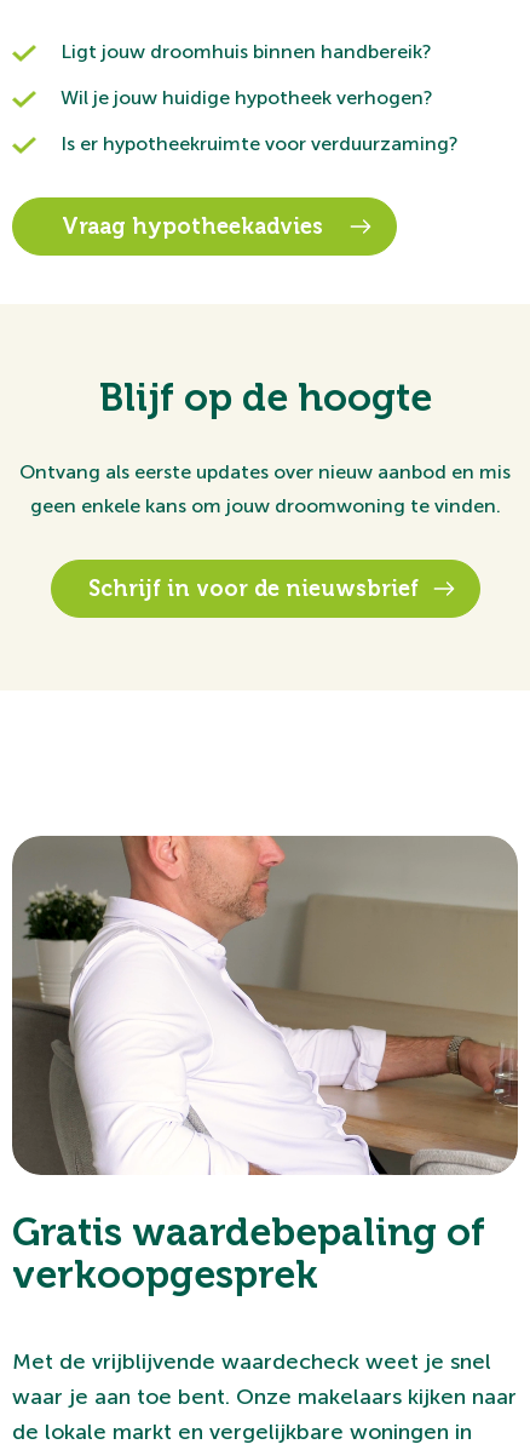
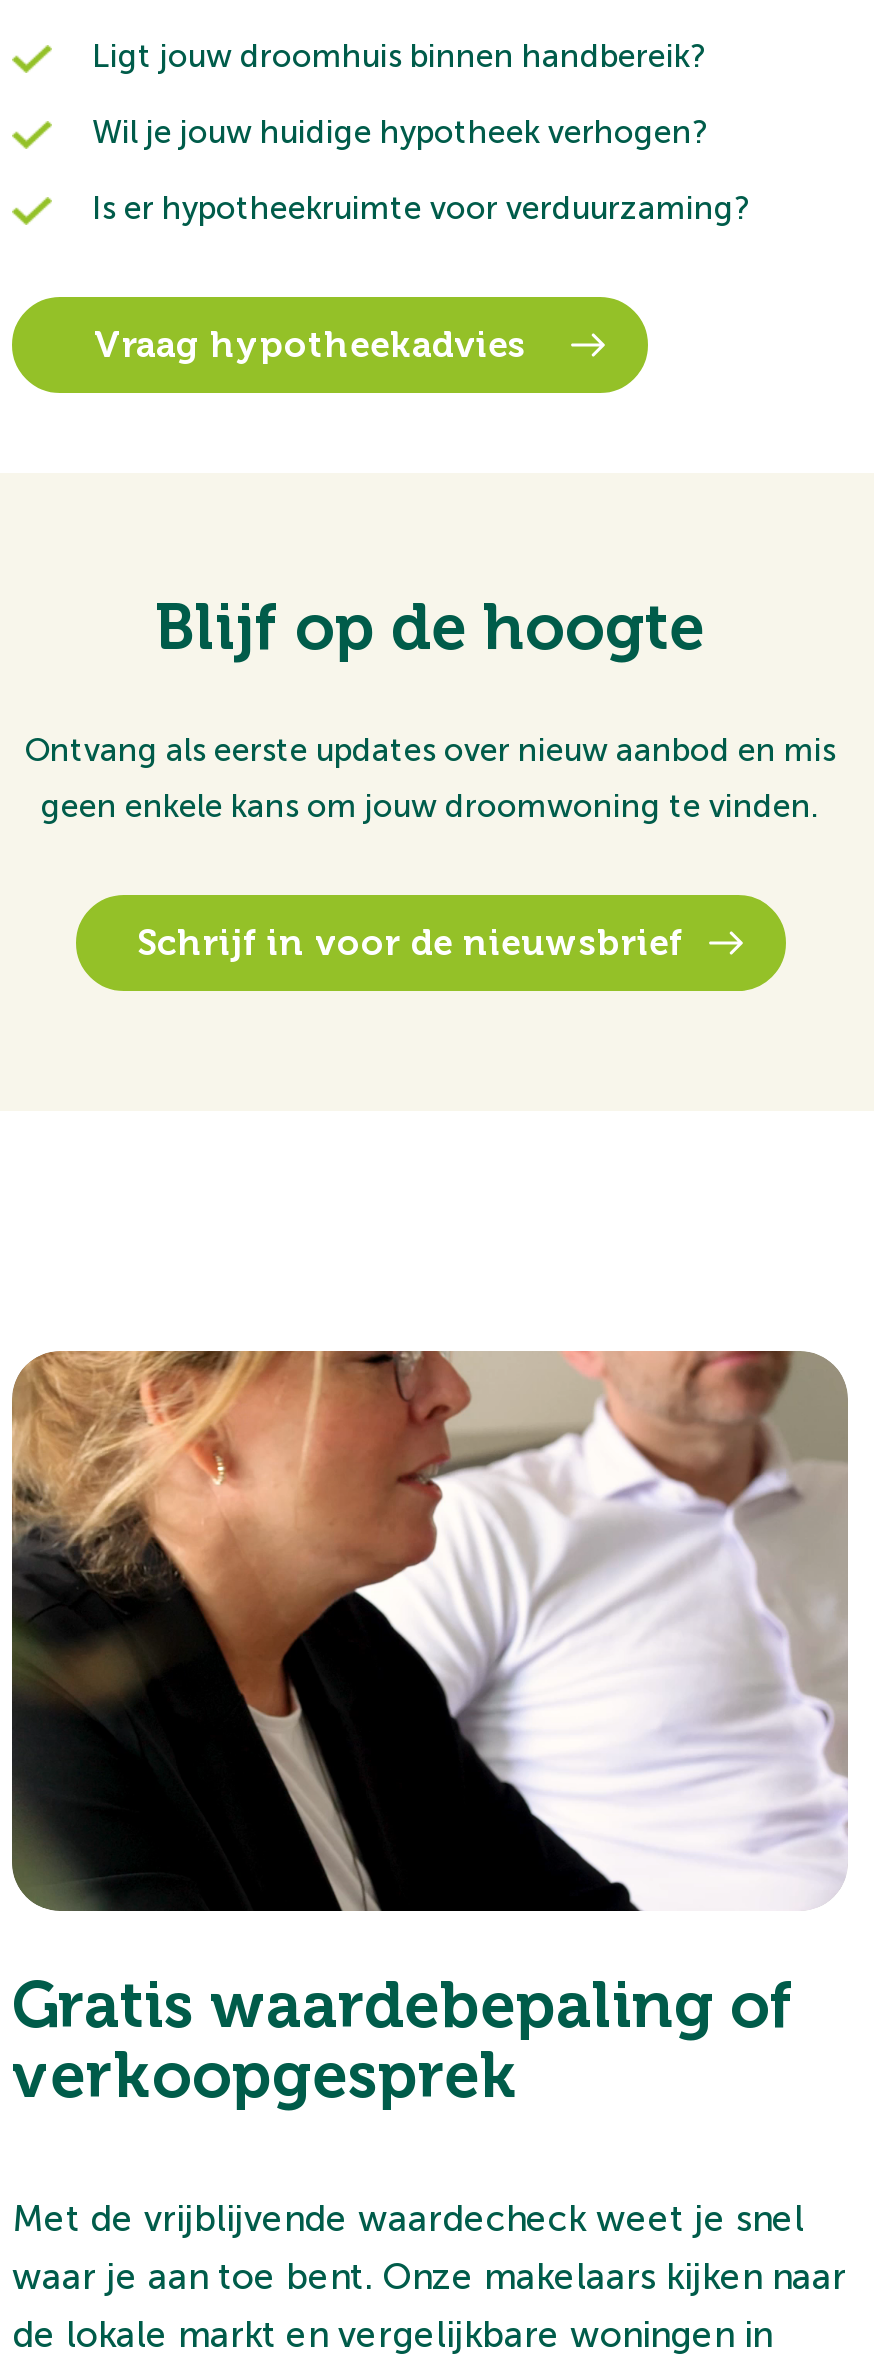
[11,835,519,1176] [image] -> [12,1349,848,1913] [image]

